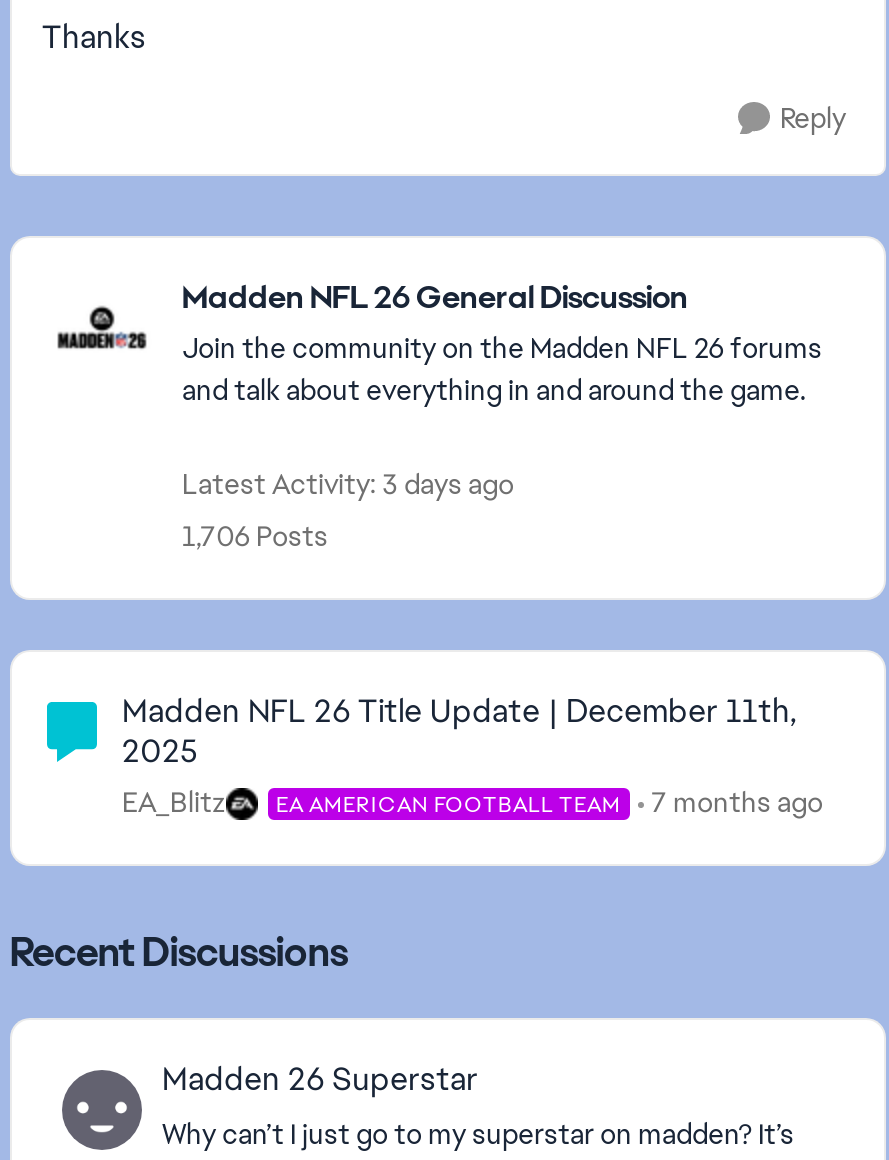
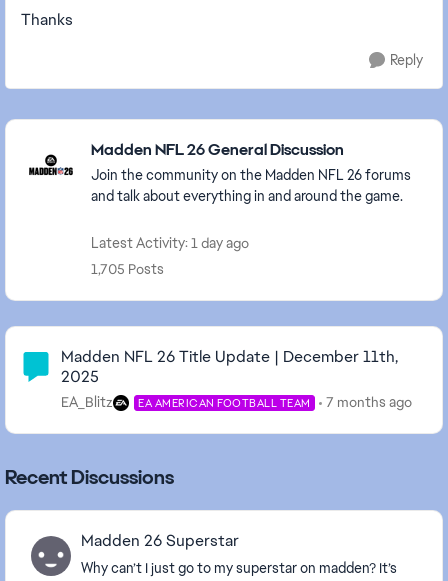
[182,466,514,502] Latest Activity: 3 days ago -> [91,234,249,252] Latest Activity: 1 day ago
[182,518,328,554] 1,706 Posts -> [91,260,164,278] 1,705 Posts

